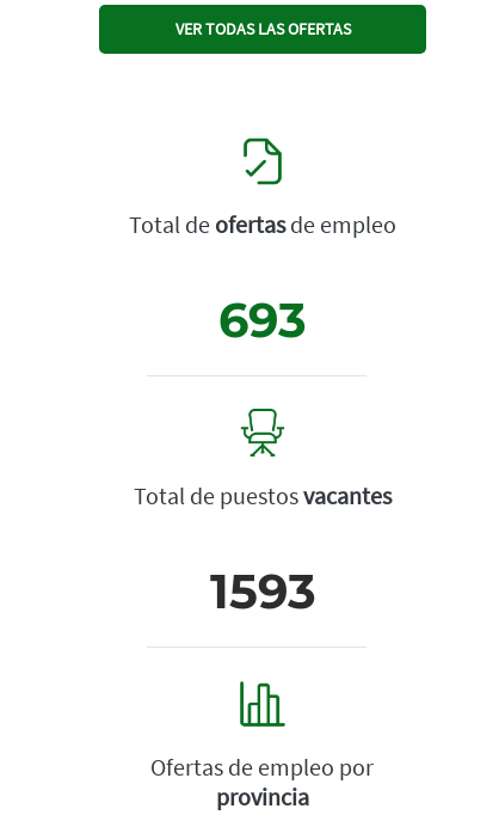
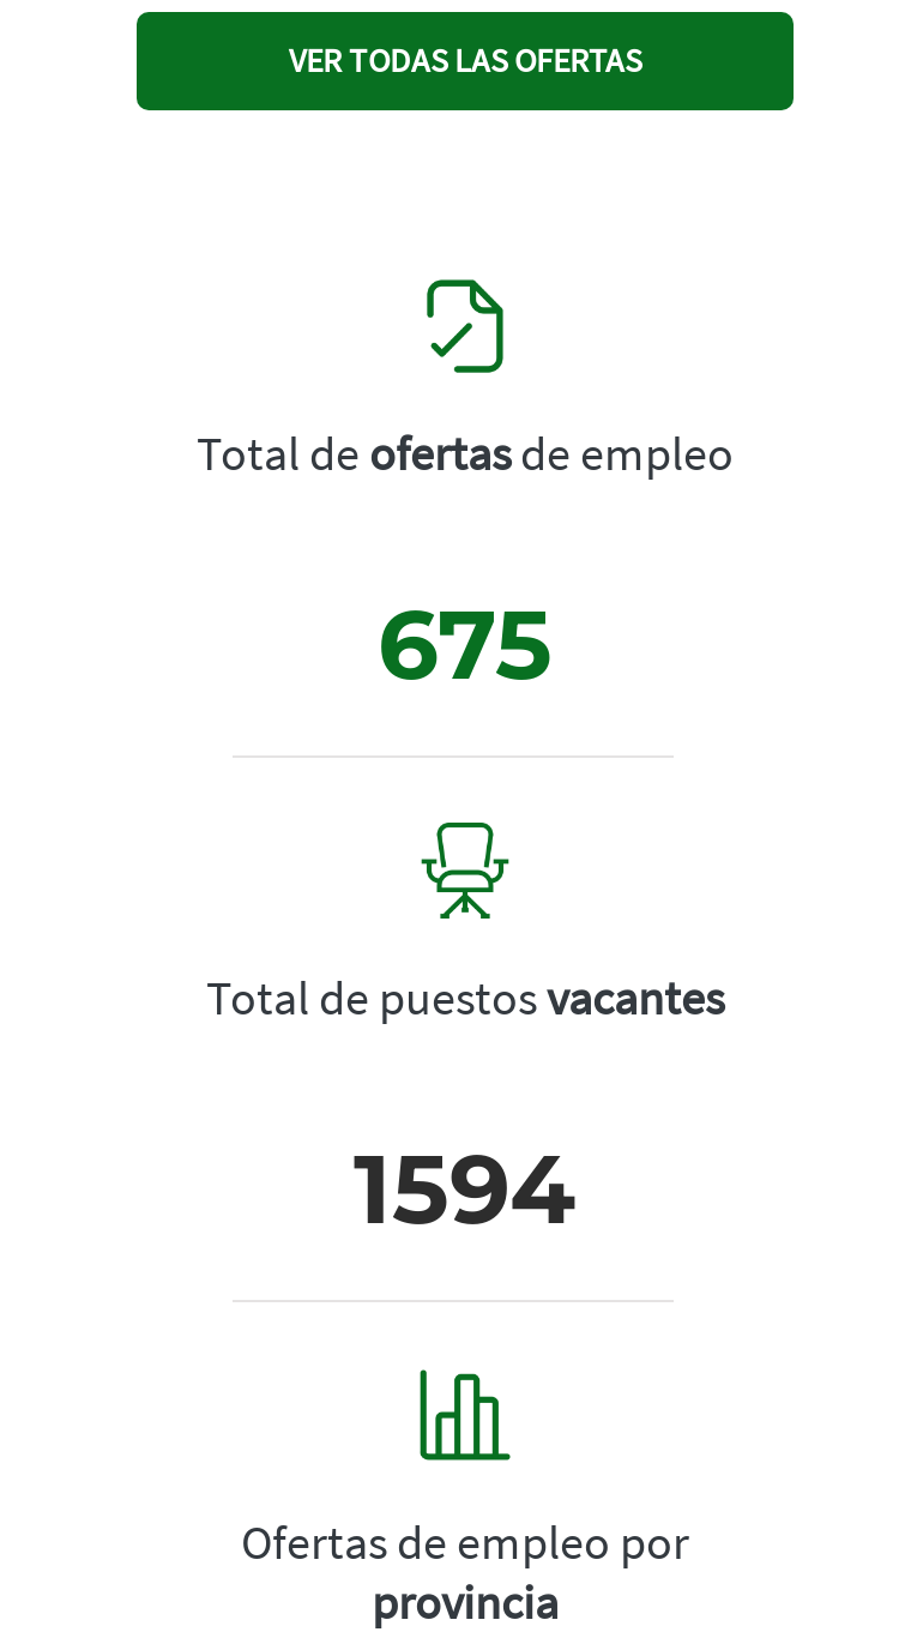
[218,291,307,349] 693 -> [378,586,553,703] 675
[210,562,316,620] 1593 -> [354,1130,577,1248] 1594

